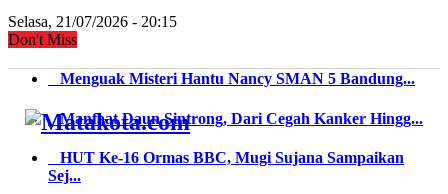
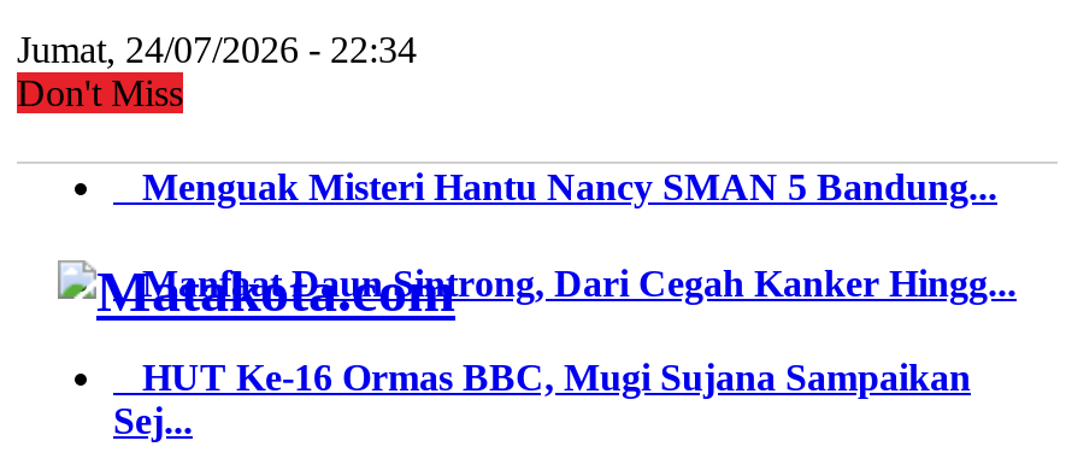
[8,13,177,30] Selasa, 21/07/2026 - 20:15 -> [17,29,417,70] Jumat, 24/07/2026 - 22:34

